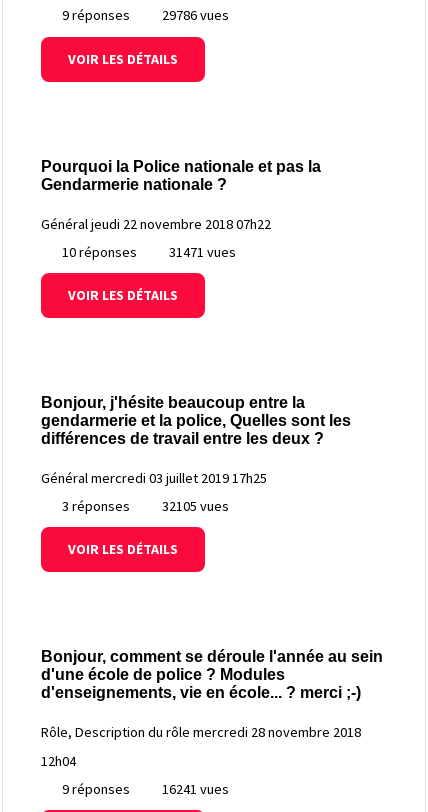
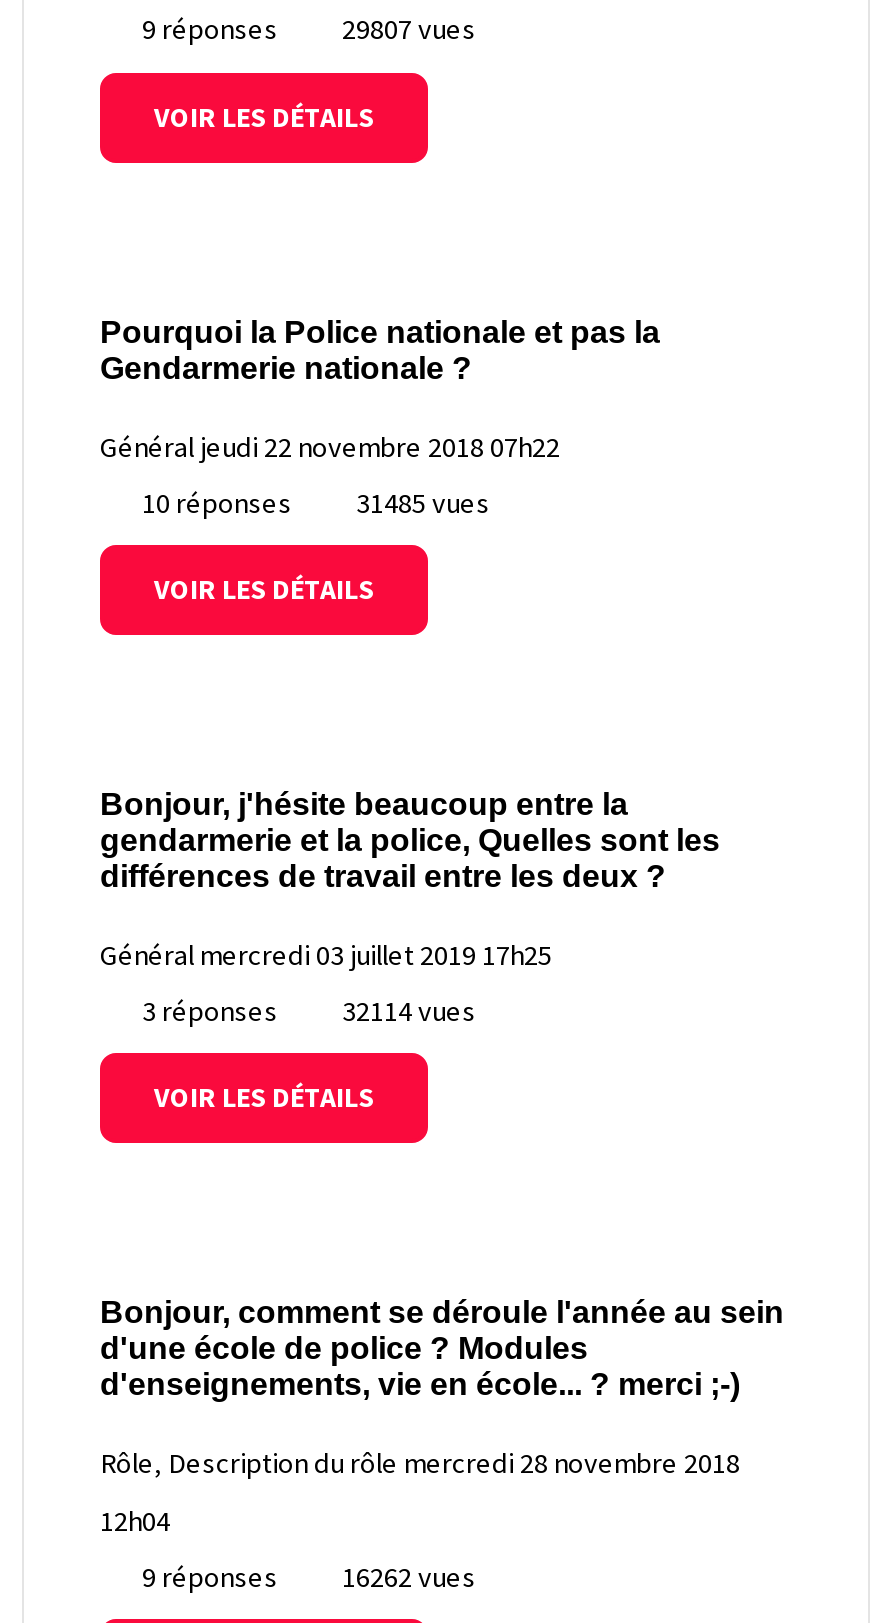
[59,6,229,24] 9 réponses 29786 vues -> [136,12,476,48] 9 réponses 29807 vues
[59,242,236,260] 10 réponses 31471 vues -> [136,484,490,520] 10 réponses 31485 vues
[59,497,229,515] 3 réponses 32105 vues -> [136,992,476,1028] 3 réponses 32114 vues
[59,780,229,798] 9 réponses 16241 vues -> [136,1559,476,1595] 9 réponses 16262 vues

